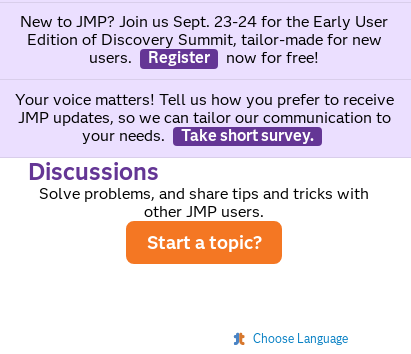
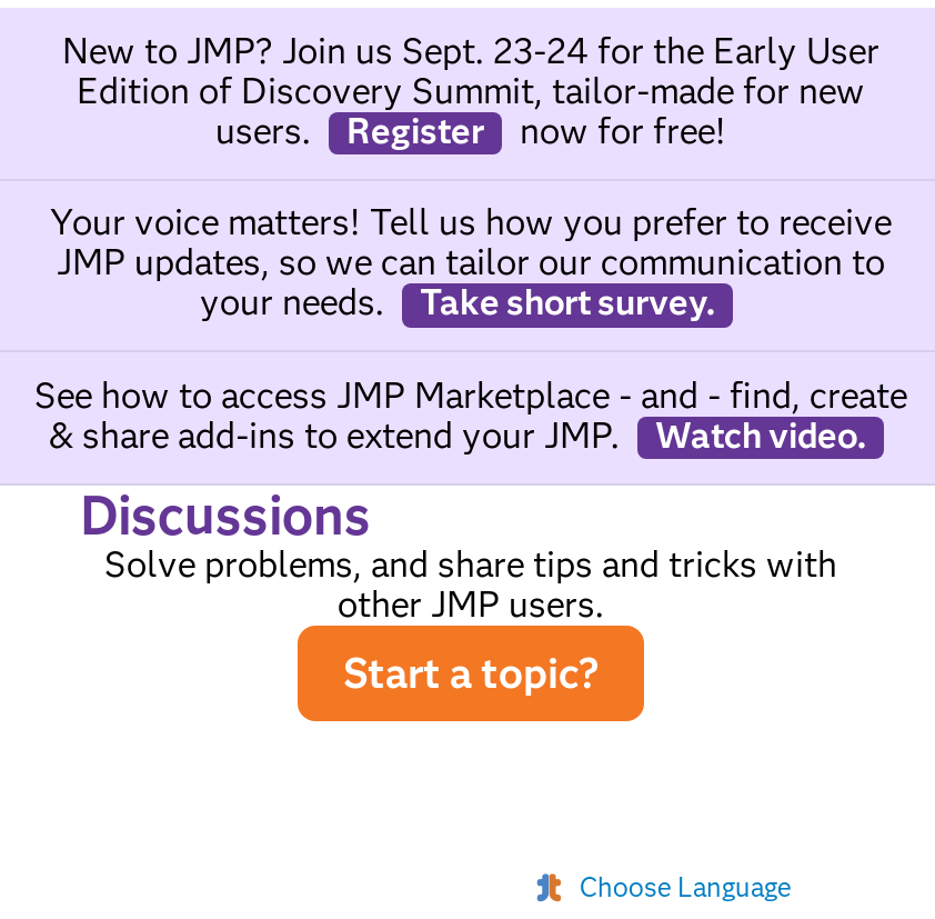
none -> [34,373,907,455] See how to access JMP Marketplace - and - find, create | & share add-ins to extend your JMP. | Watch video.

